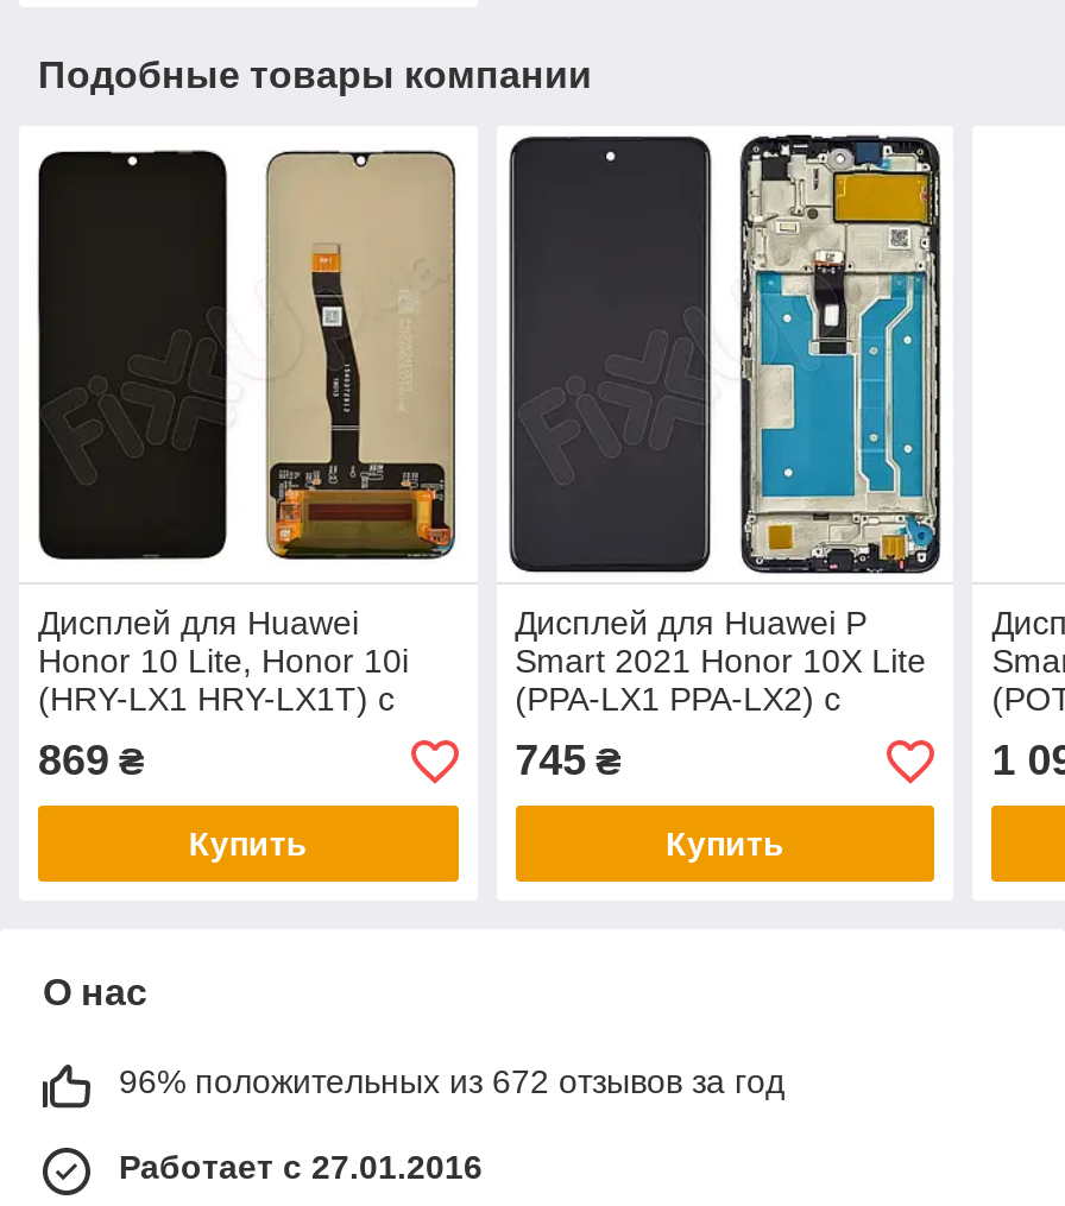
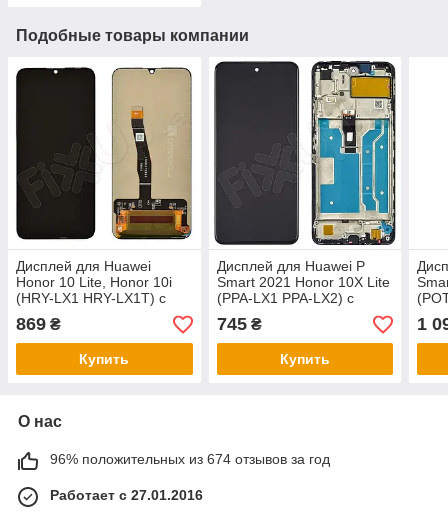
[119,1063,784,1101] 96% положительных из 672 отзывов за год -> [50,451,330,467] 96% положительных из 674 отзывов за год

